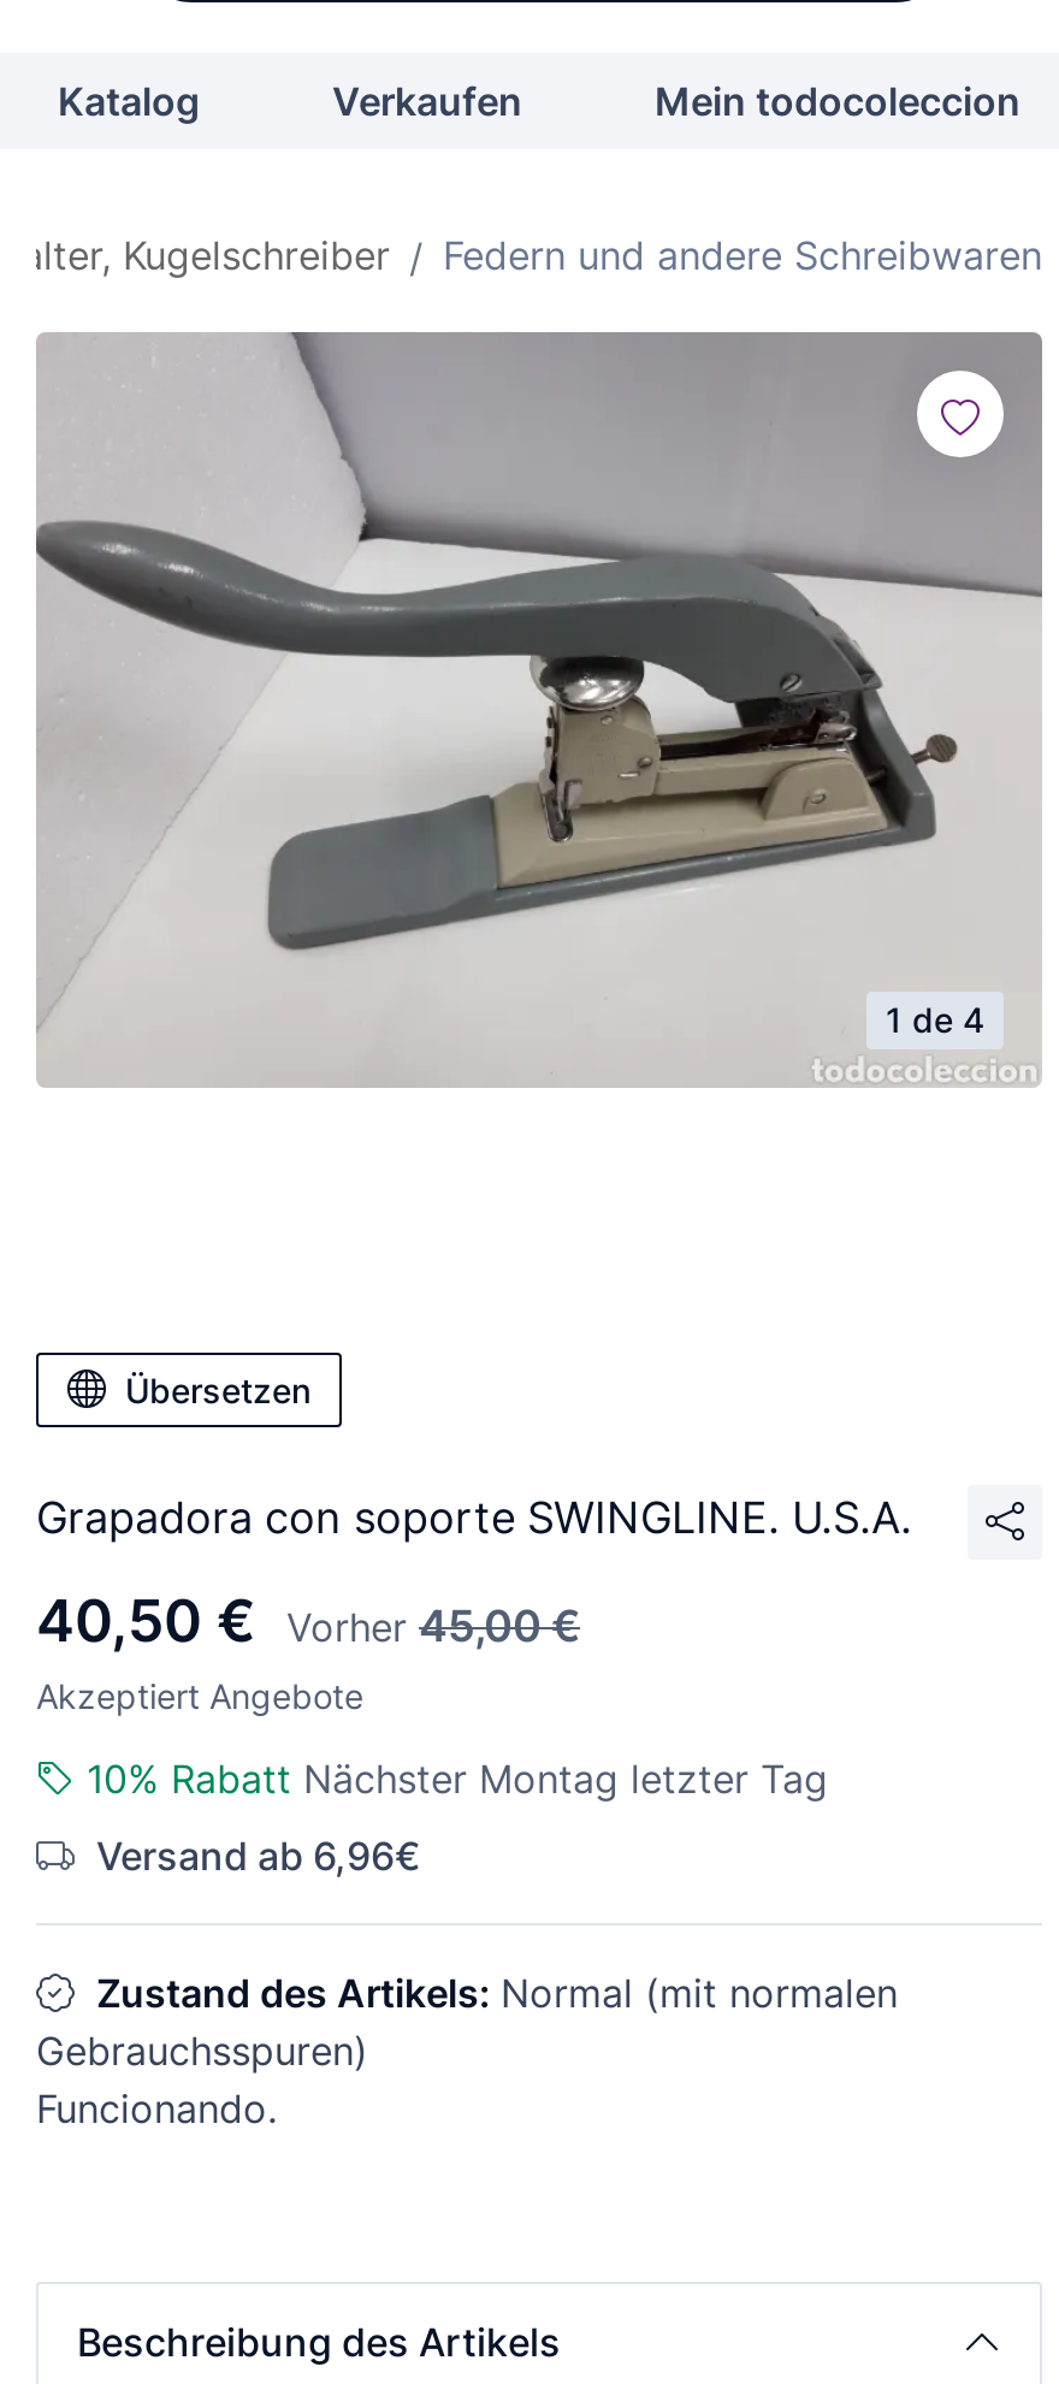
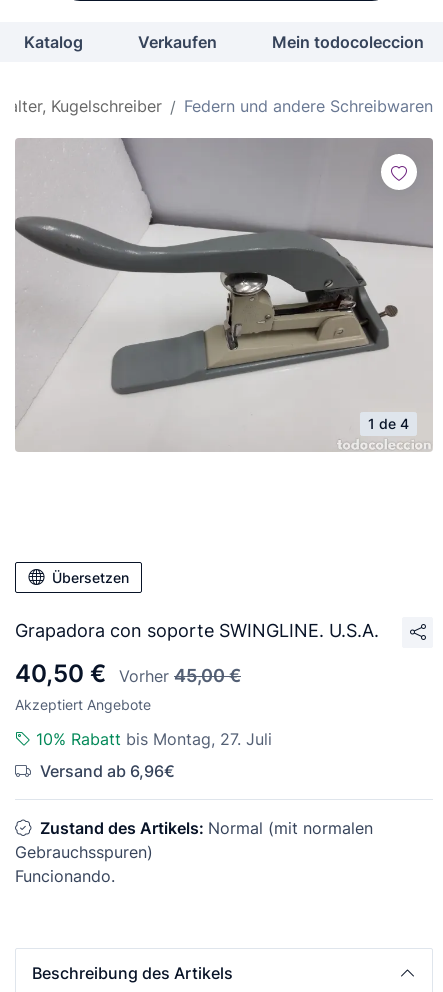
[87,1755,828,1803] 10% Rabatt Nächster Montag letzter Tag -> [36,729,272,749] 10% Rabatt bis Montag, 27. Juli

